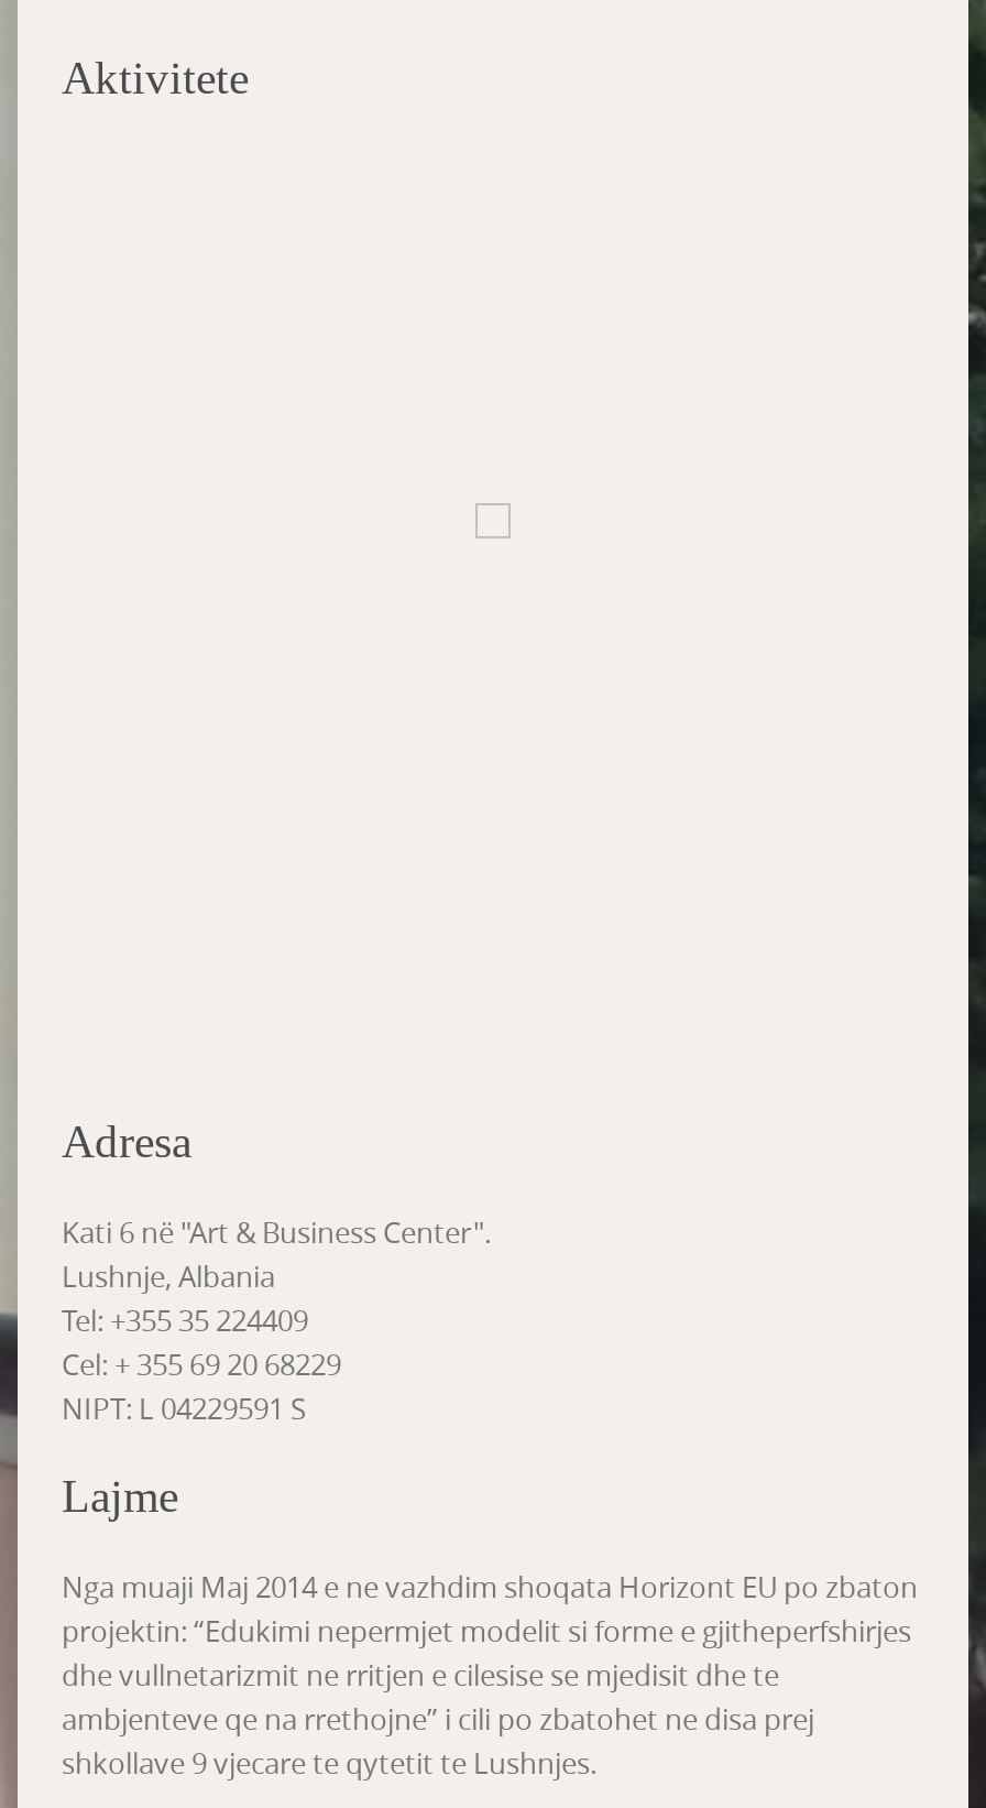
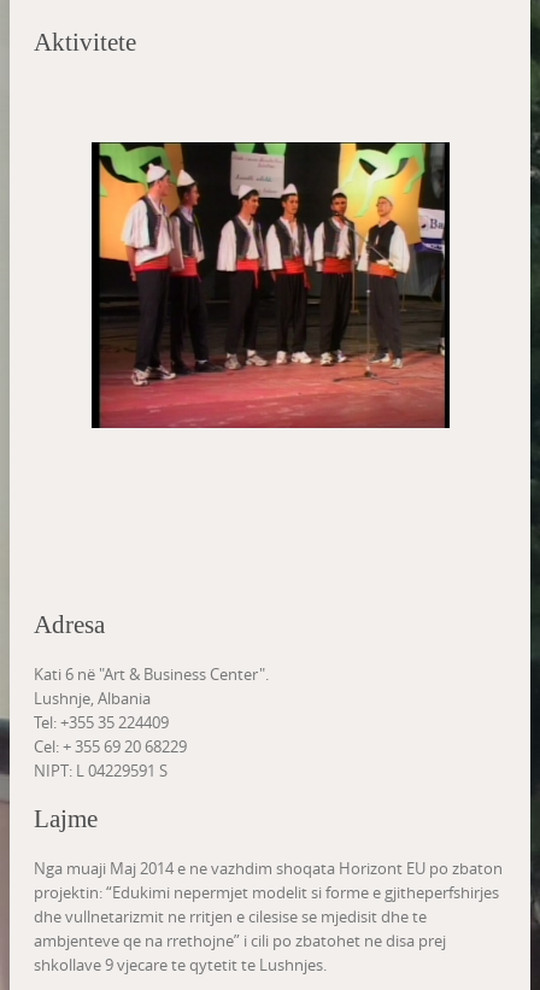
none -> [90,141,451,429] [image]

